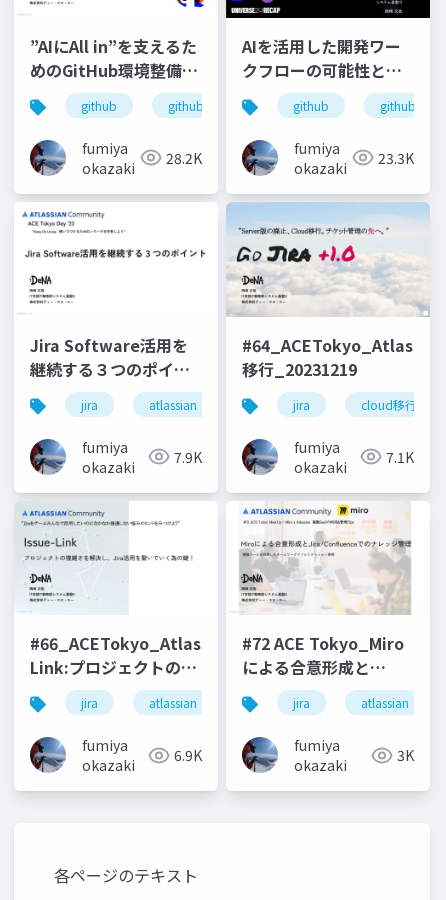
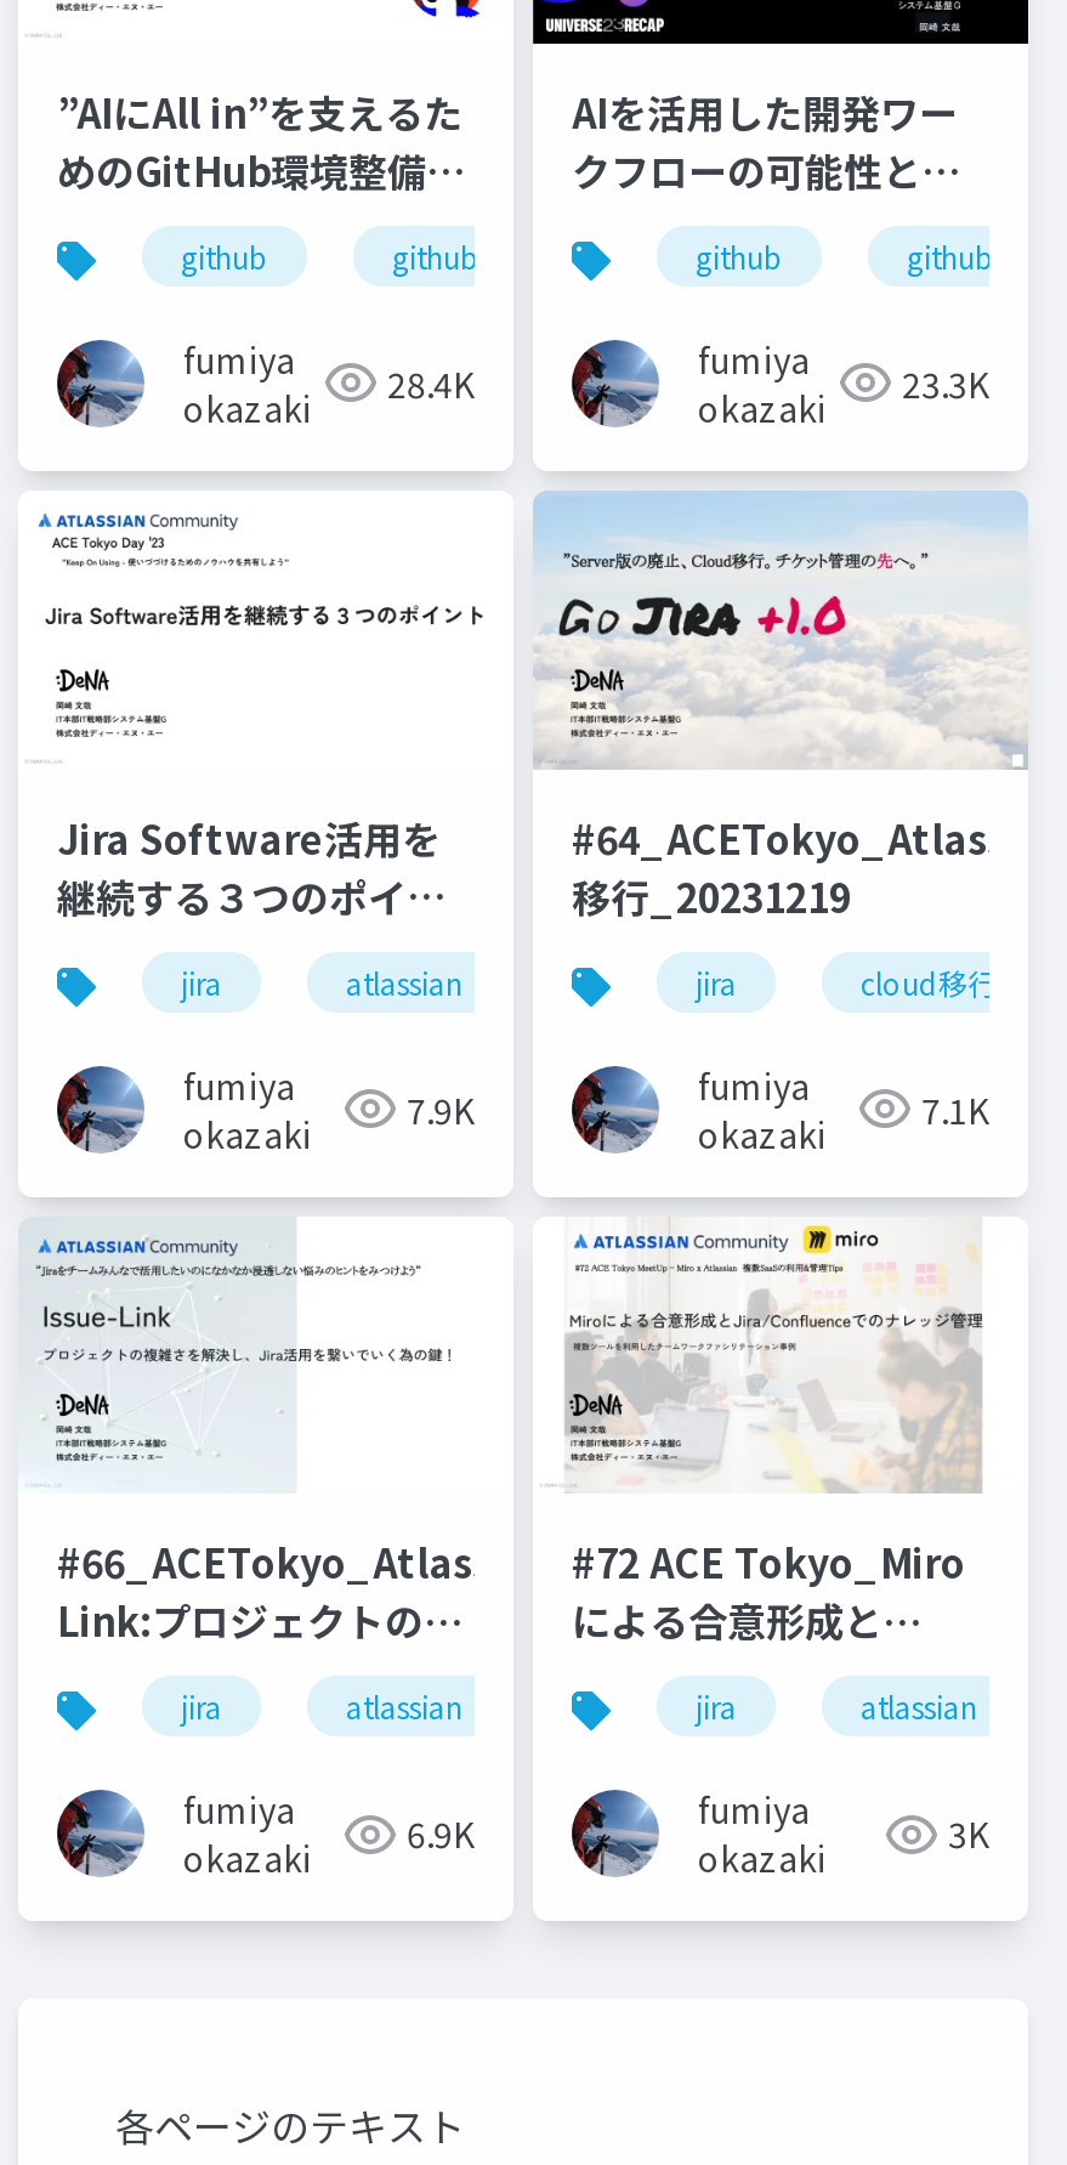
[82,138,202,178] fumiya okazaki 28.2K -> [183,335,475,432] fumiya okazaki 28.4K

